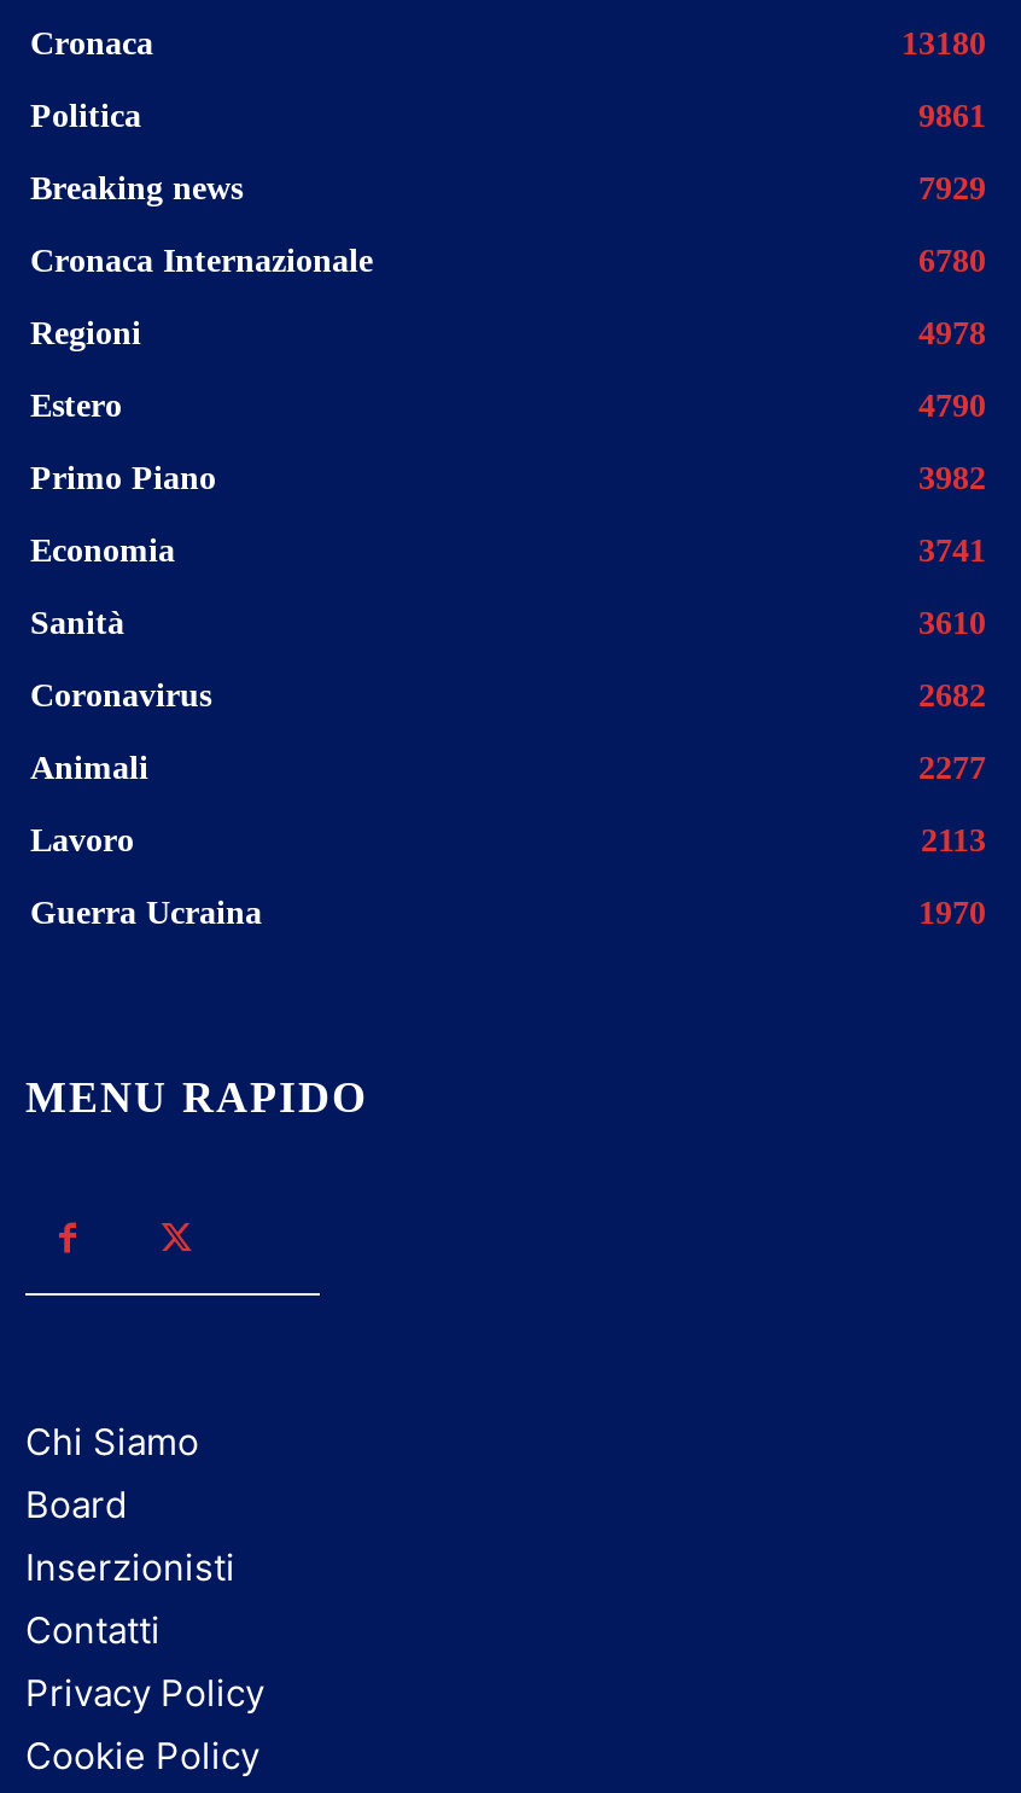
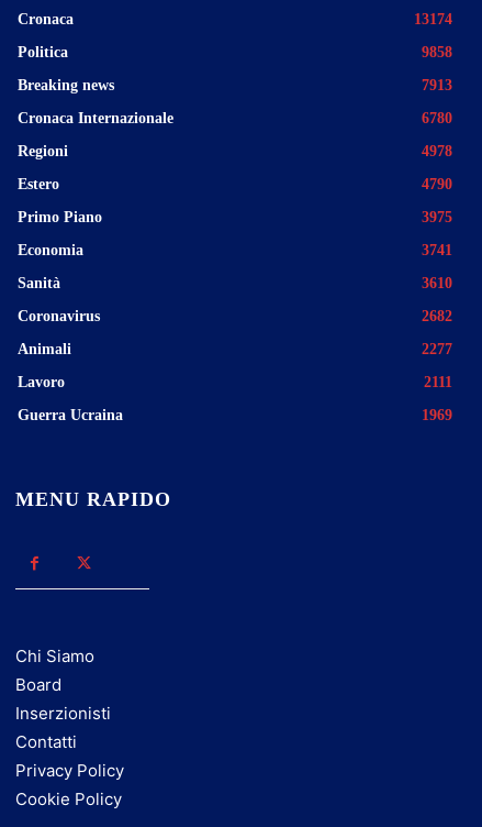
[902,24,986,60] 13180 -> [414,11,452,28] 13174
[918,96,986,132] 9861 -> [422,44,452,61] 9858
[918,169,986,205] 7929 -> [422,77,452,94] 7913
[918,458,986,495] 3982 -> [422,209,452,226] 3975
[921,821,986,857] 2113 -> [424,374,452,391] 2111
[918,893,986,929] 1970 -> [422,407,452,424] 1969

